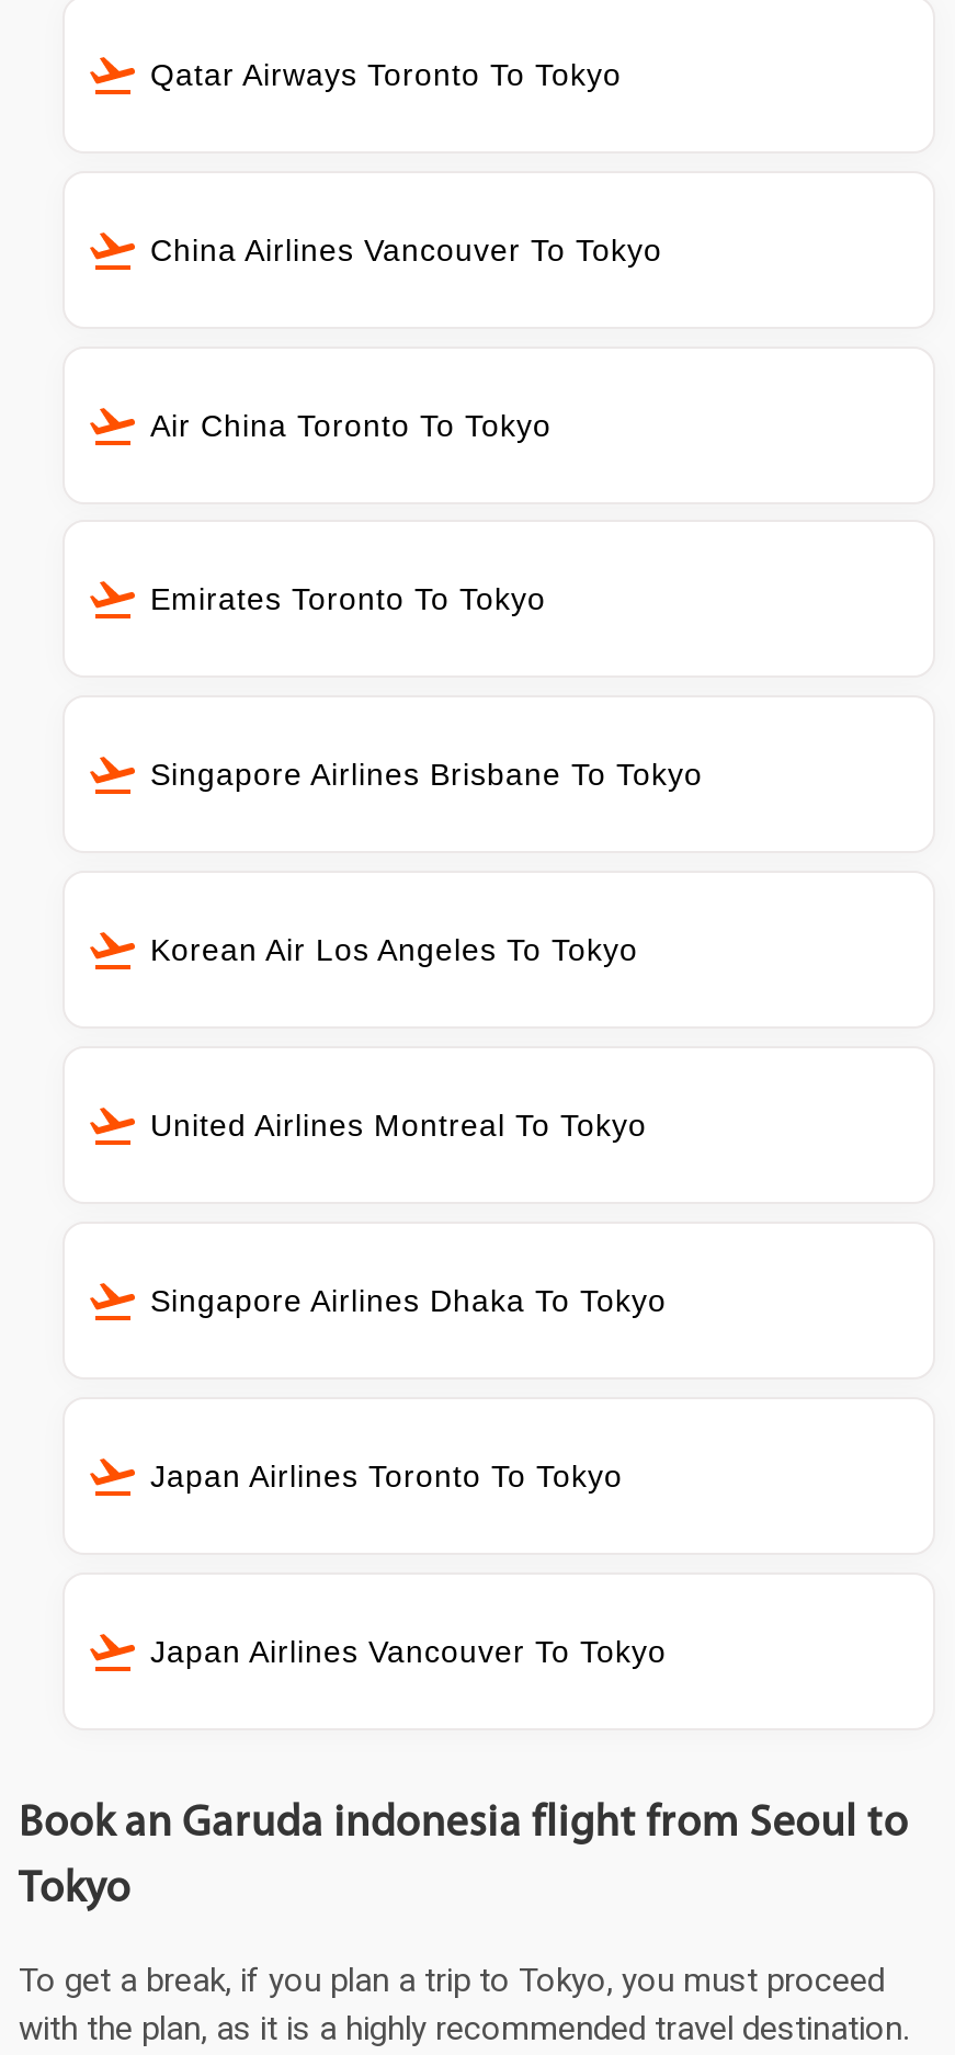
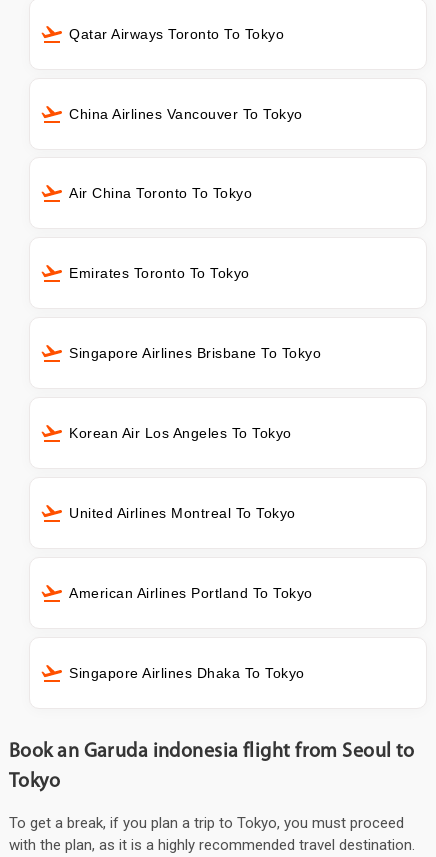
none -> [69,585,312,601] American Airlines Portland To Tokyo
moved [150,1283,667,1319] -> [69,665,304,681]: Singapore Airlines Dhaka To Tokyo
[150,1459,623,1494] Japan Airlines Toronto To Tokyo -> none
[150,1634,667,1669] Japan Airlines Vancouver To Tokyo -> none

